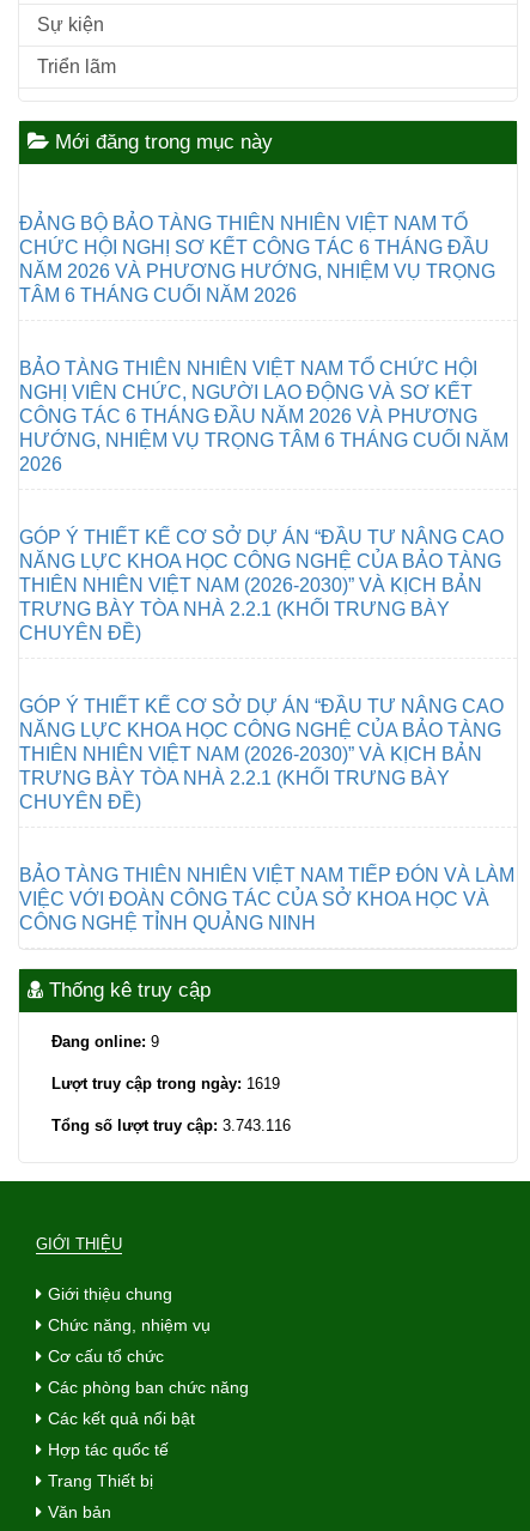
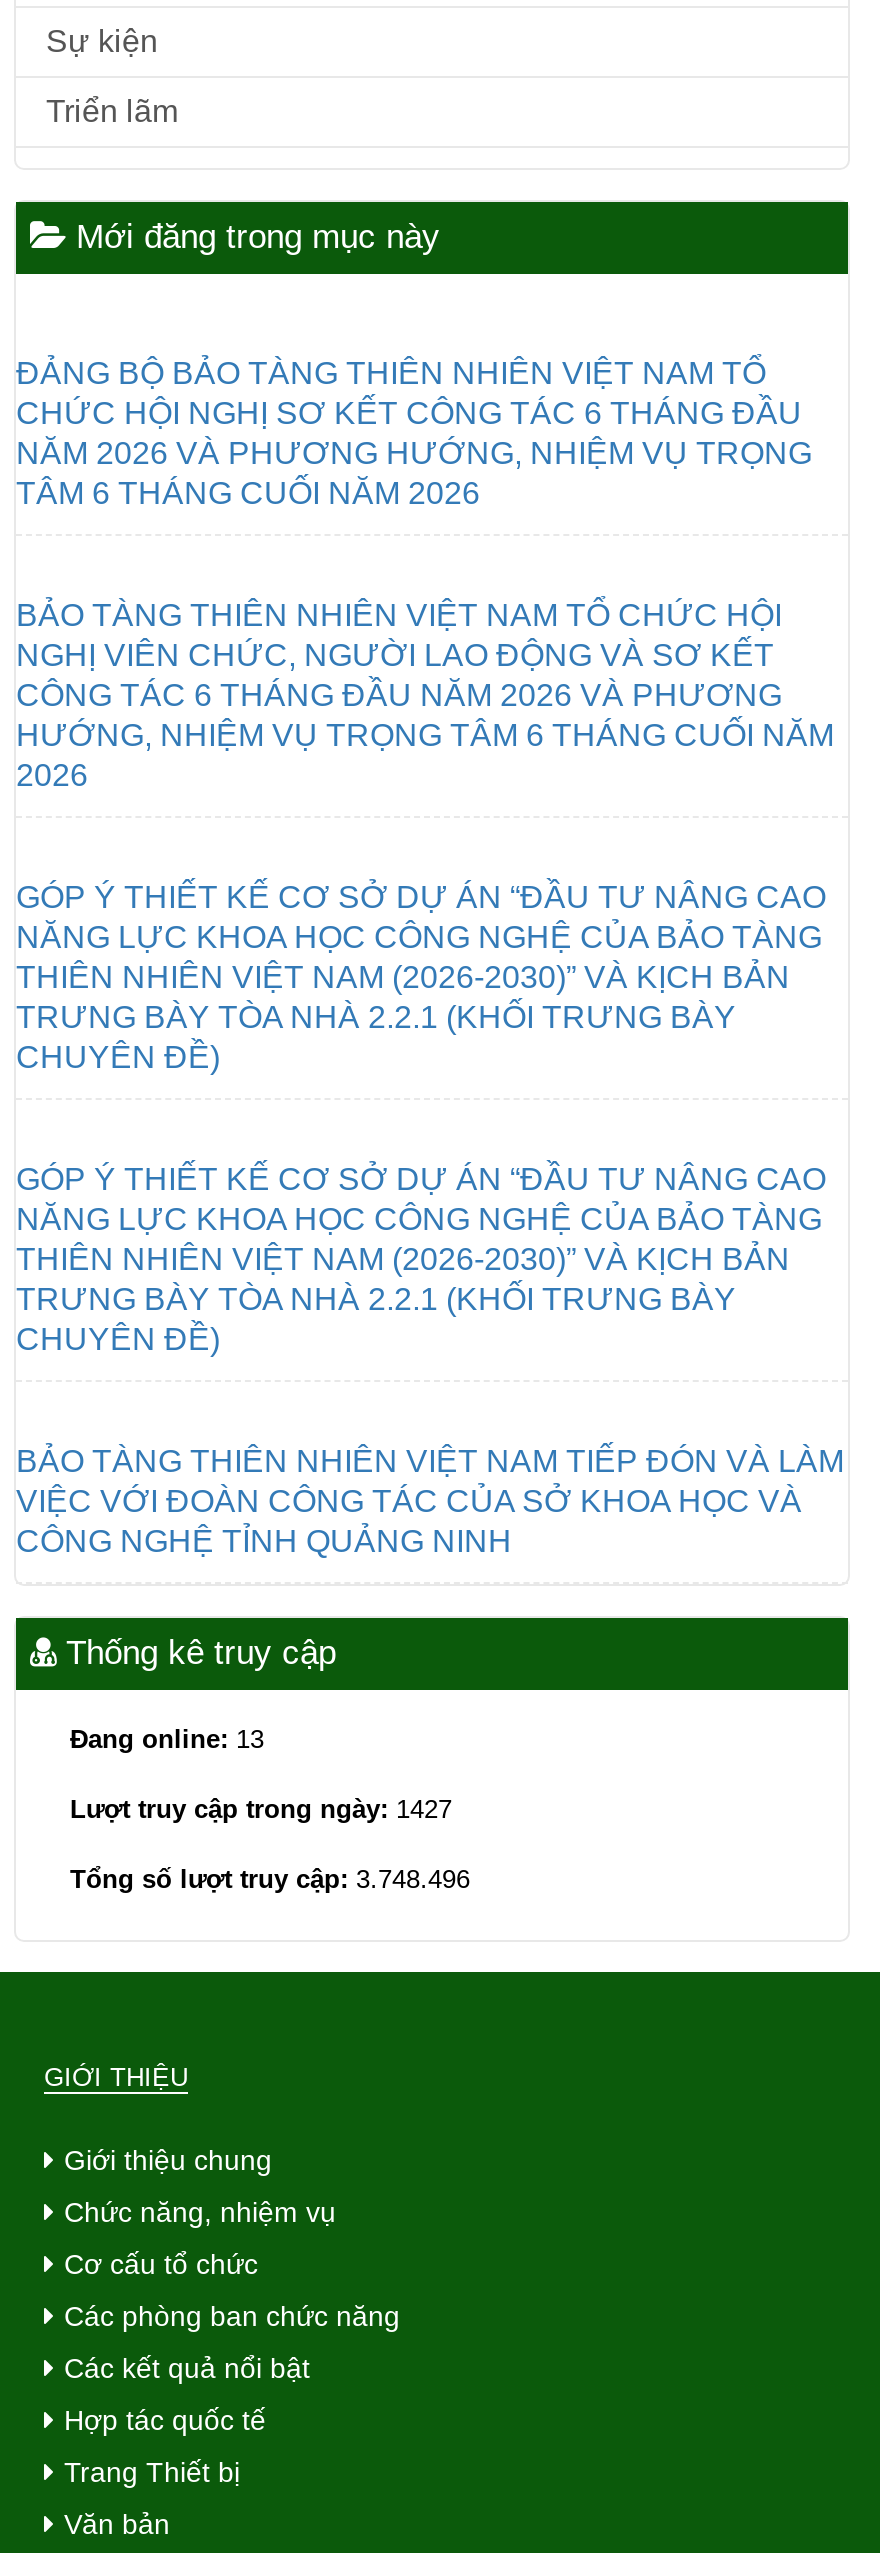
[51,1032,159,1050] Đang online: 9 -> [70,1724,264,1754] Đang online: 13
[51,1074,280,1092] Lượt truy cập trong ngày: 1619 -> [70,1794,452,1824] Lượt truy cập trong ngày: 1427
[51,1116,291,1134] Tổng số lượt truy cập: 3.743.116 -> [70,1864,470,1894] Tổng số lượt truy cập: 3.748.496

